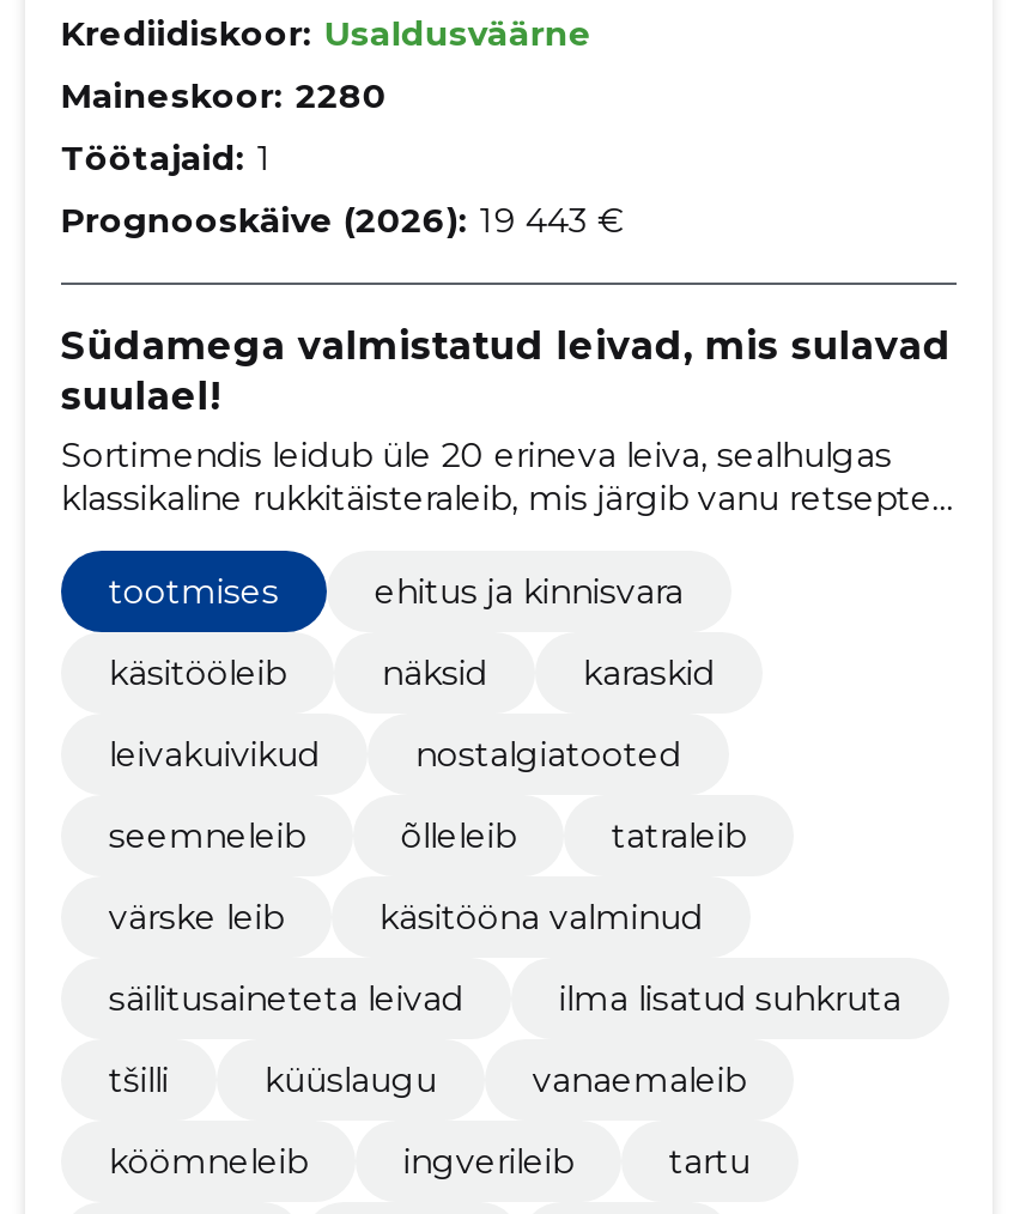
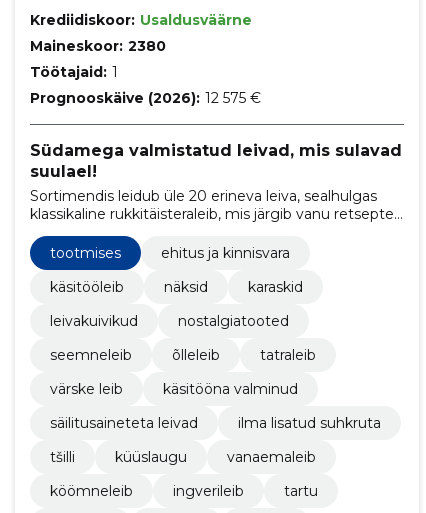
[61,75,386,118] Maineskoor: 2280 -> [30,37,166,55] Maineskoor: 2380
[61,200,623,243] Prognooskäive (2026): 19 443 € -> [30,89,261,107] Prognooskäive (2026): 12 575 €

